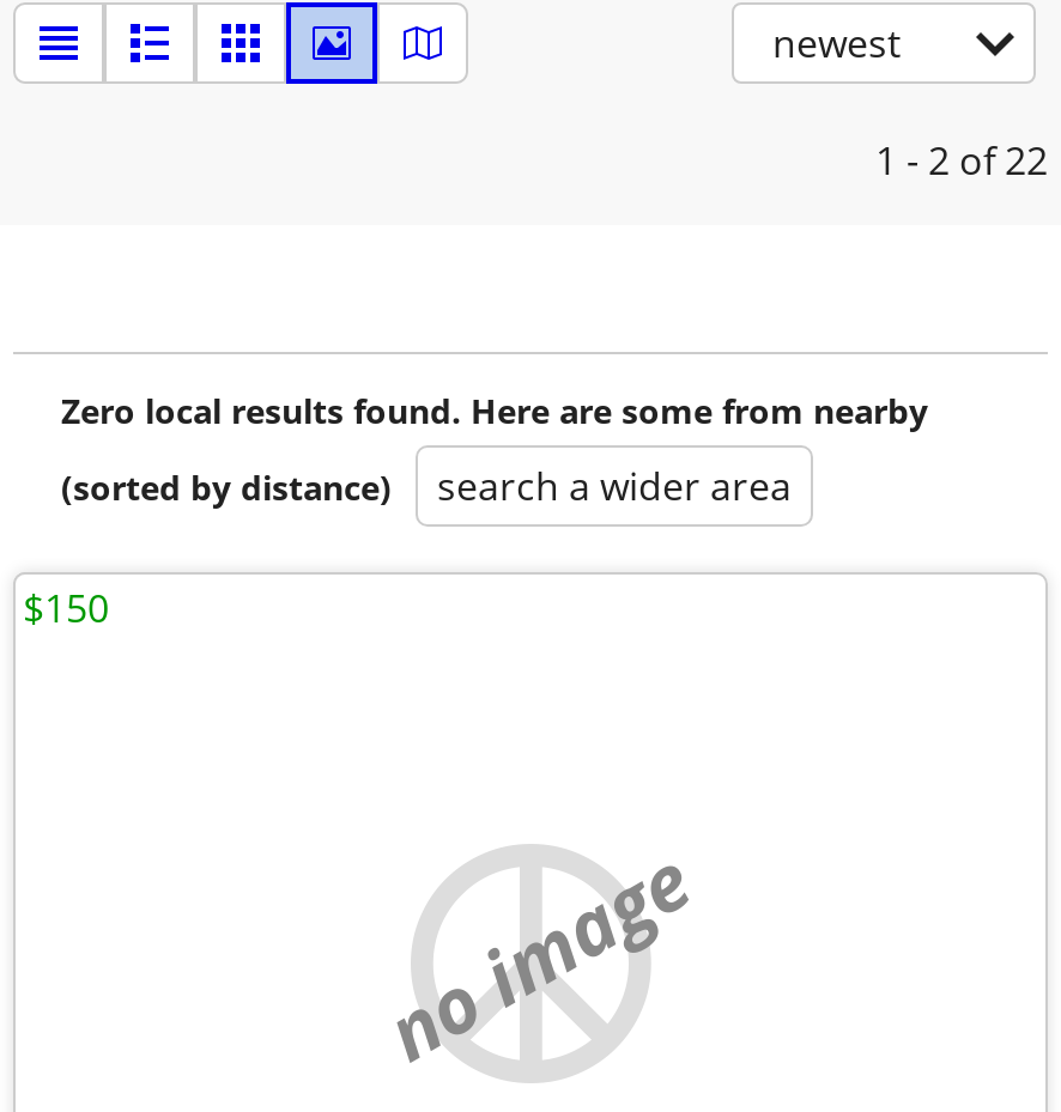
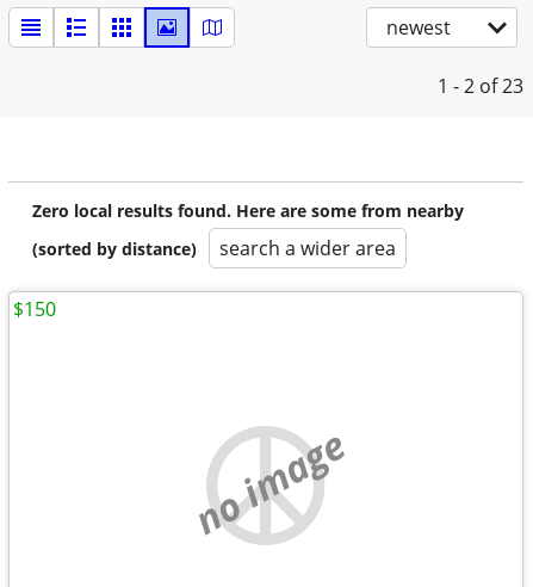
[875,134,1048,187] 1 - 2 of 22 -> [438,73,523,99] 1 - 2 of 23

